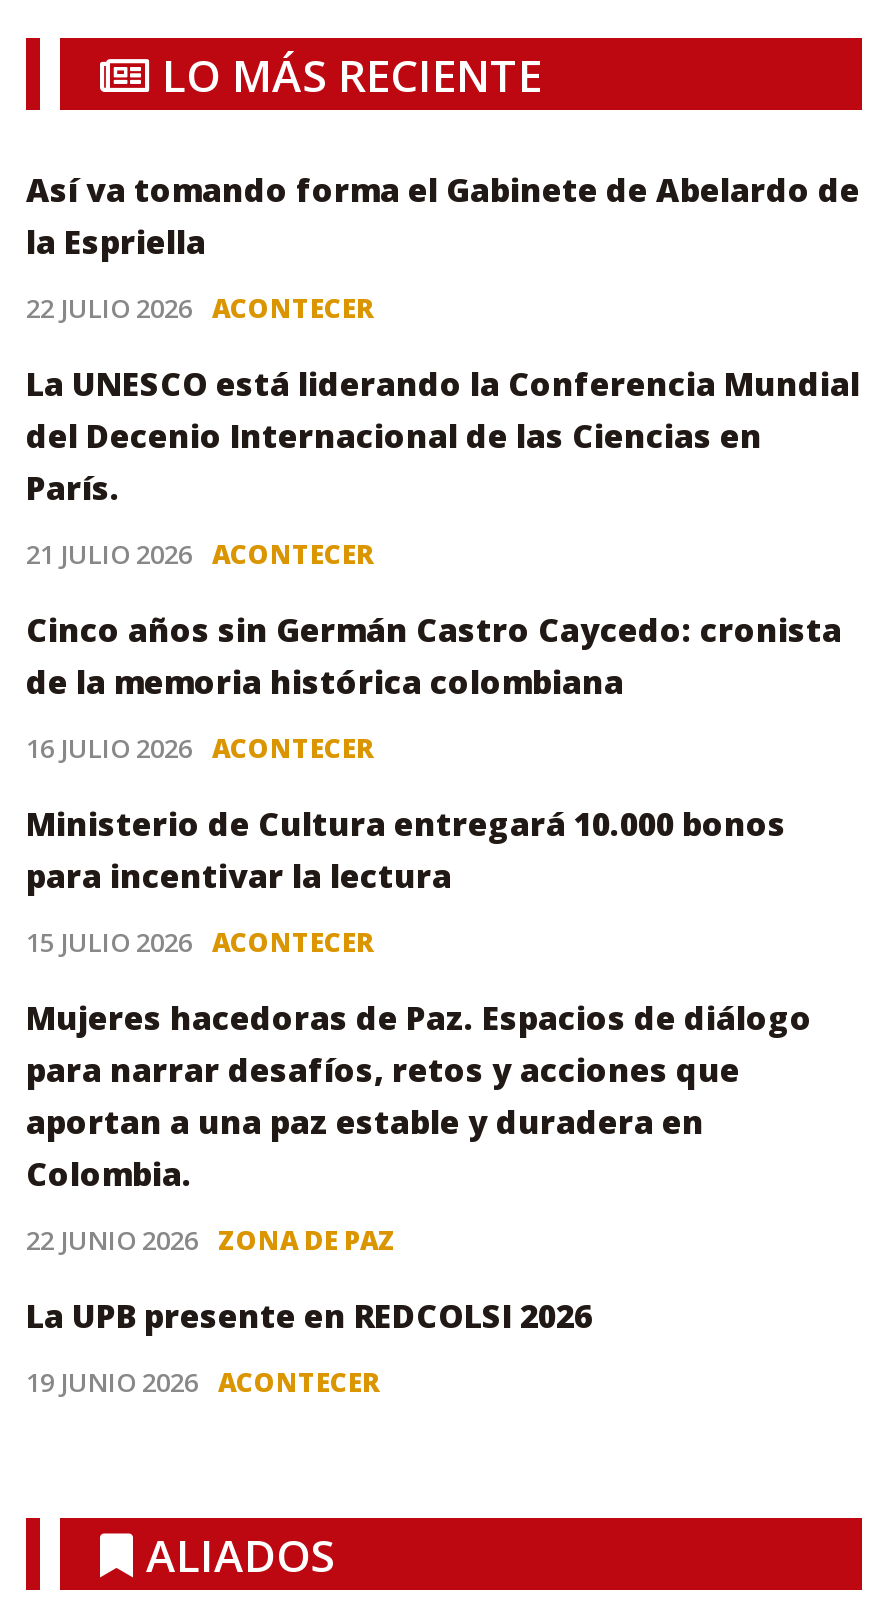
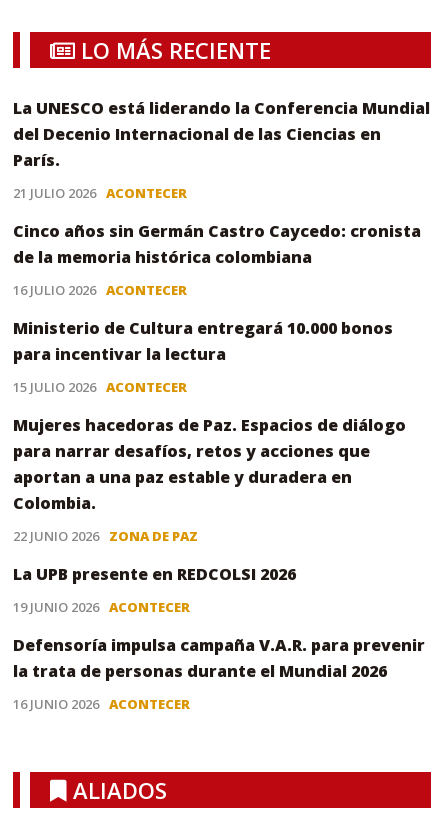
[26,168,860,326] Así va tomando forma el Gabinete de Abelardo de | la Espriella | 22 JULIO 2026 ACONTECER -> none
moved [26,362,860,1400] -> [13,97,430,616]: La UNESCO está liderando la Conferencia Mundial | del Decenio Internacional de las Ciencias en | París. | ... | La UPB presente en REDCOLSI 2026 | 19 JUNIO 2026 ACONTECER
none -> [13,634,425,713] Defensoría impulsa campaña V.A.R. para prevenir | la trata de personas durante el Mundial 2026 | 16 JUNIO 2026 ACONTECER

